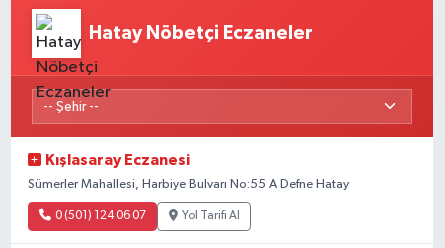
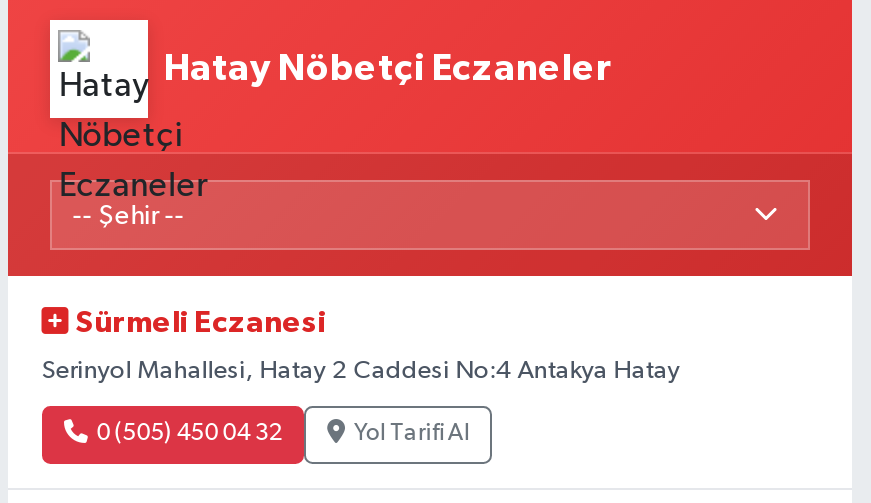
[45,153,190,168] Kışlasaray Eczanesi -> [76,308,326,338] Sürmeli Eczanesi
[28,178,349,191] Sümerler Mahallesi, Harbiye Bulvarı No:55 A Defne Hatay -> [42,358,680,384] Serinyol Mahallesi, Hatay 2 Caddesi No:4 Antakya Hatay
[55,210,146,222] 0 (501) 124 06 07 -> [96,421,282,445] 0 (505) 450 04 32

